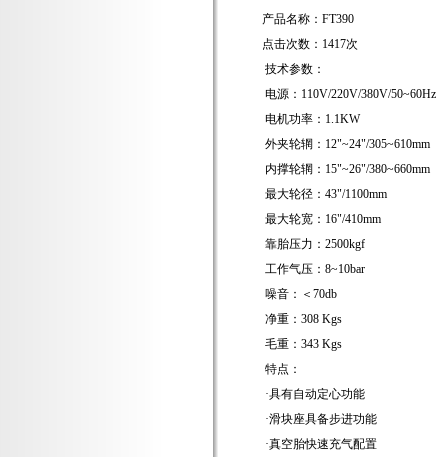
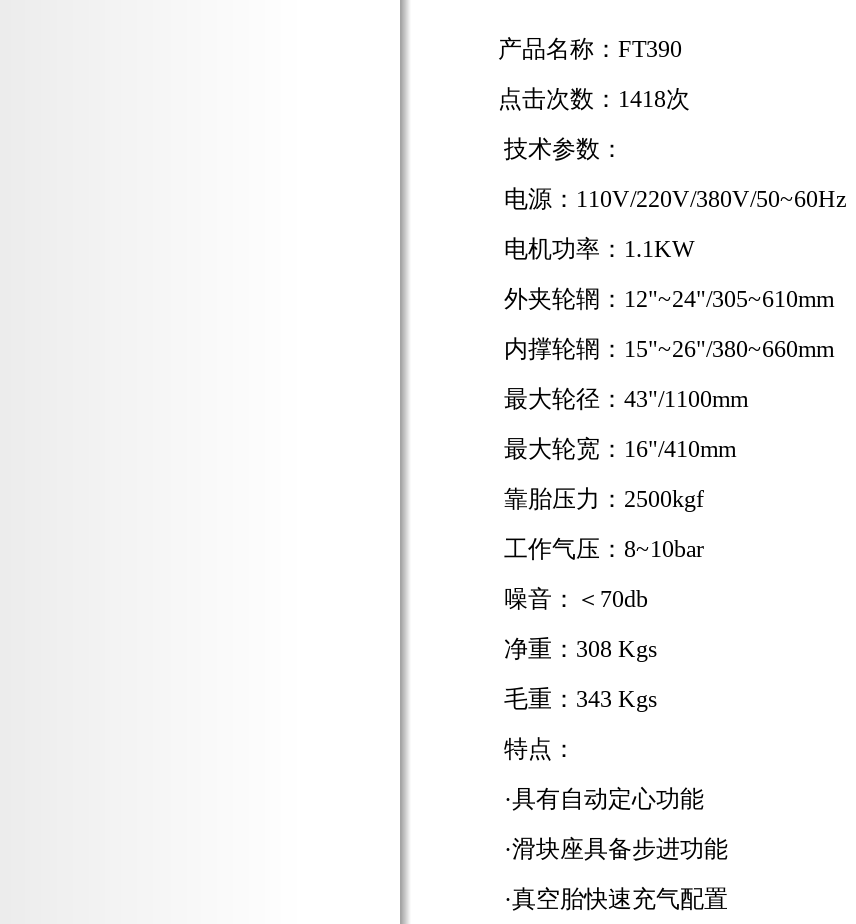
[262,37,358,51] 点击次数：1417次 -> [498,85,690,113] 点击次数：1418次

